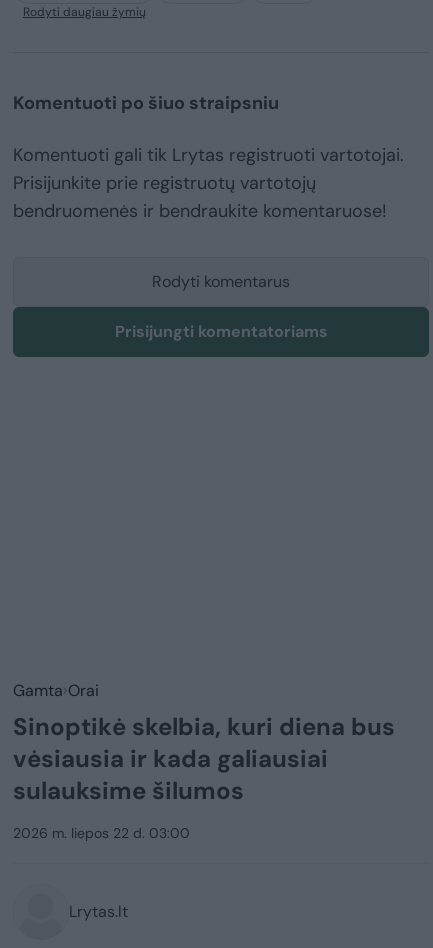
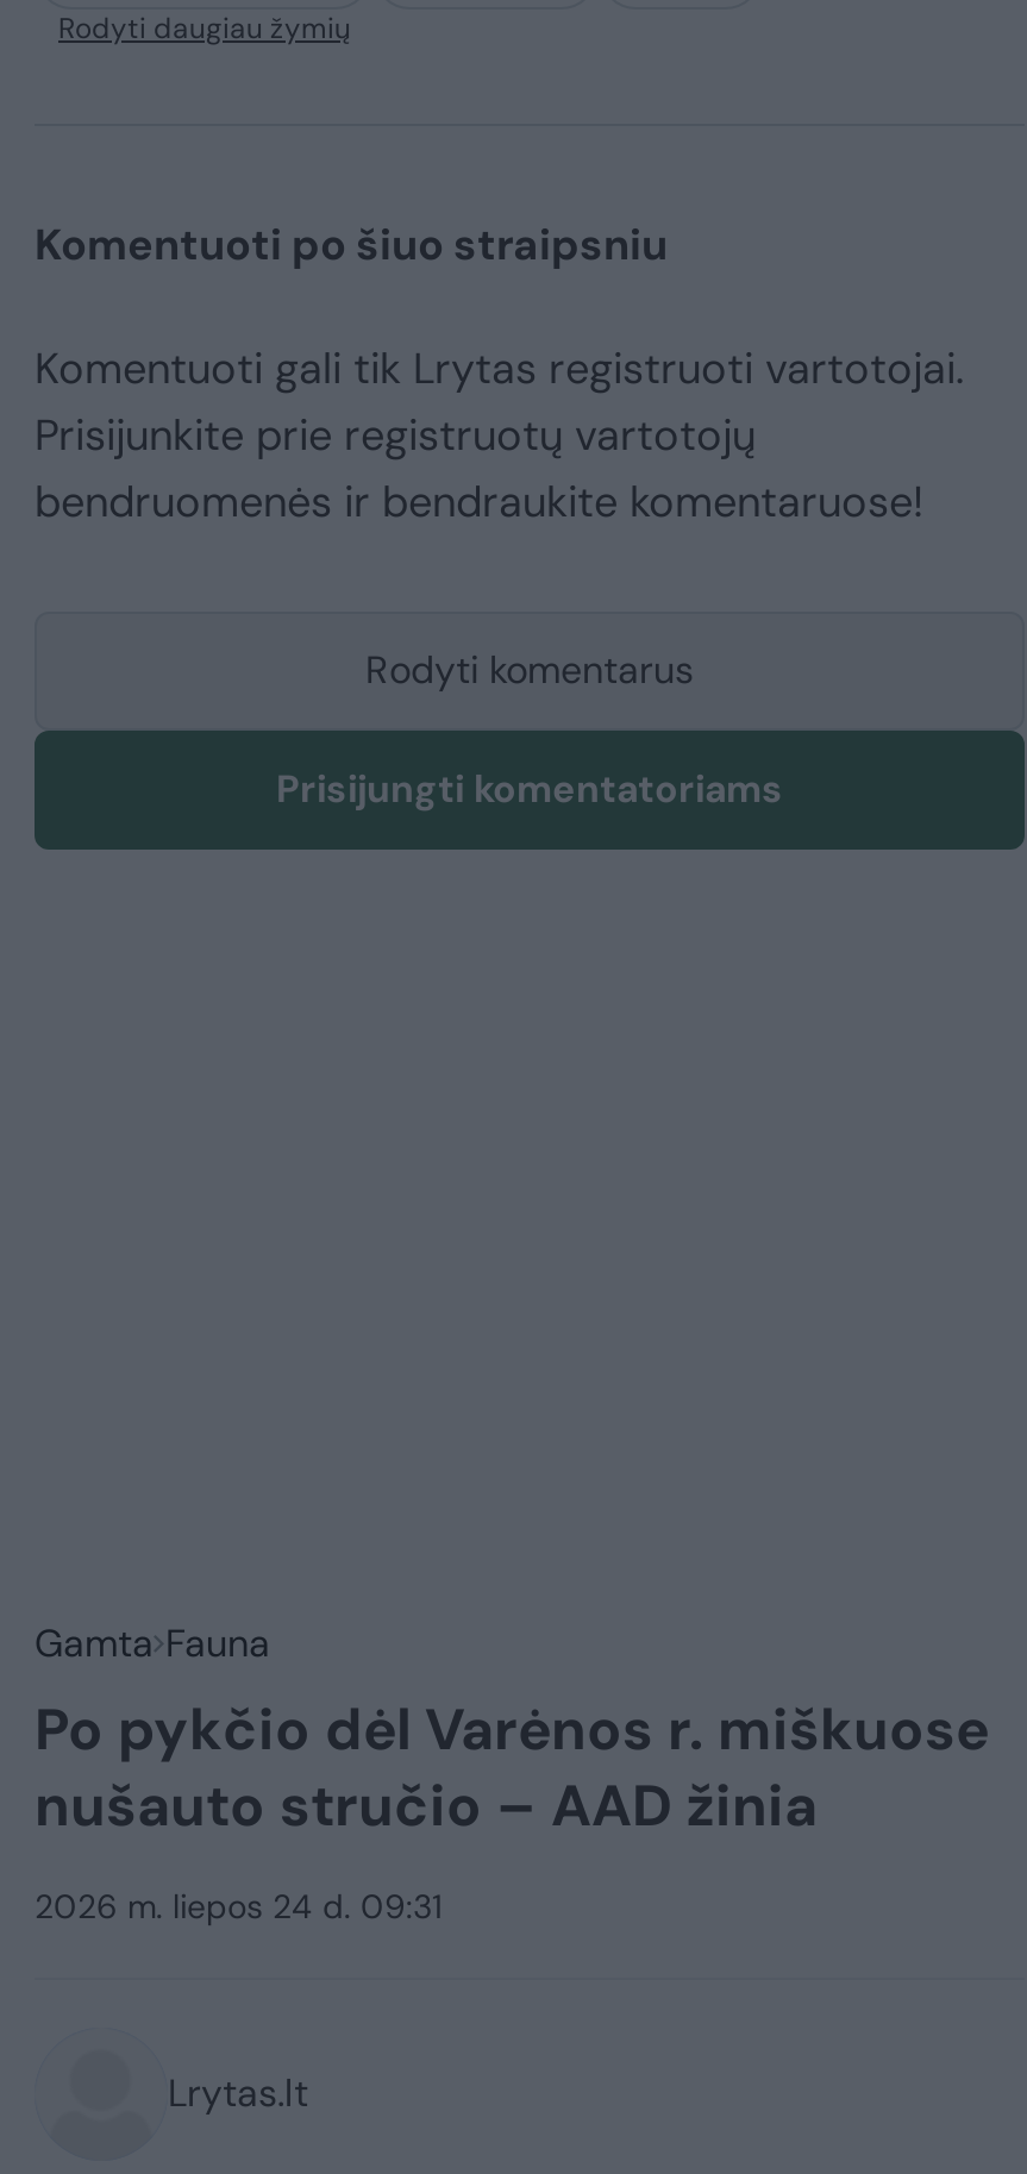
[13,680,395,806] Gamta Orai | Sinoptikė skelbia, kuri diena bus | vėsiausia ir kada galiausiai | sulauksime šilumos -> [35,1619,989,1843] Gamta Fauna | Po pykčio dėl Varėnos r. miškuose | nušauto stručio – AAD žinia
[13,824,190,842] 2026 m. liepos 22 d. 03:00 -> [35,1886,442,1929] 2026 m. liepos 24 d. 09:31

